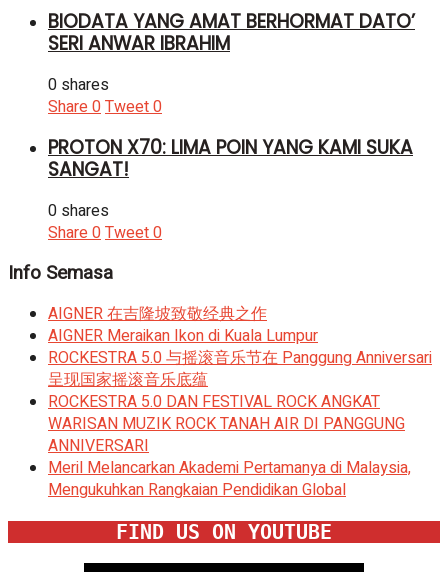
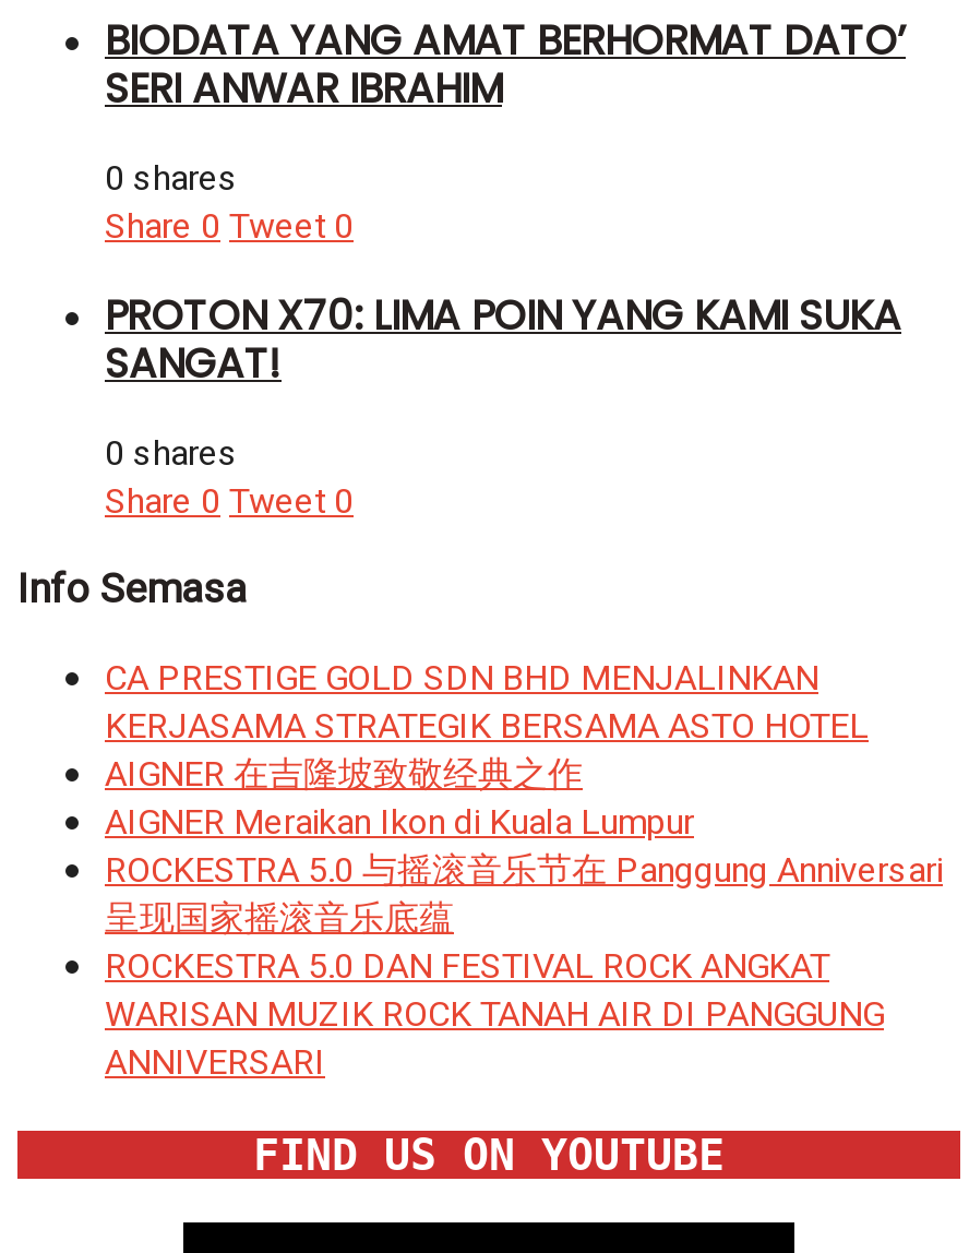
none -> [105,653,869,753] CA PRESTIGE GOLD SDN BHD MENJALINKAN | KERJASAMA STRATEGIK BERSAMA ASTO HOTEL
moved [48,302,432,458] -> [105,749,943,1089]: AIGNER 在吉隆坡致敬经典之作 | AIGNER Meraikan Ikon di Kuala Lumpur | ROCKESTRA 5.0 与摇滚音乐节在 Panggung Anniversari | 呈现国家摇滚音乐底蕴 | ROCKESTRA 5.0 DAN FESTIVAL ROCK ANGKAT | WARISAN MUZIK ROCK TANAH AIR DI PANGGUNG | ANNIVERSARI
[48,456,411,502] Meril Melancarkan Akademi Pertamanya di Malaysia, | Mengukuhkan Rangkaian Pendidikan Global -> none

